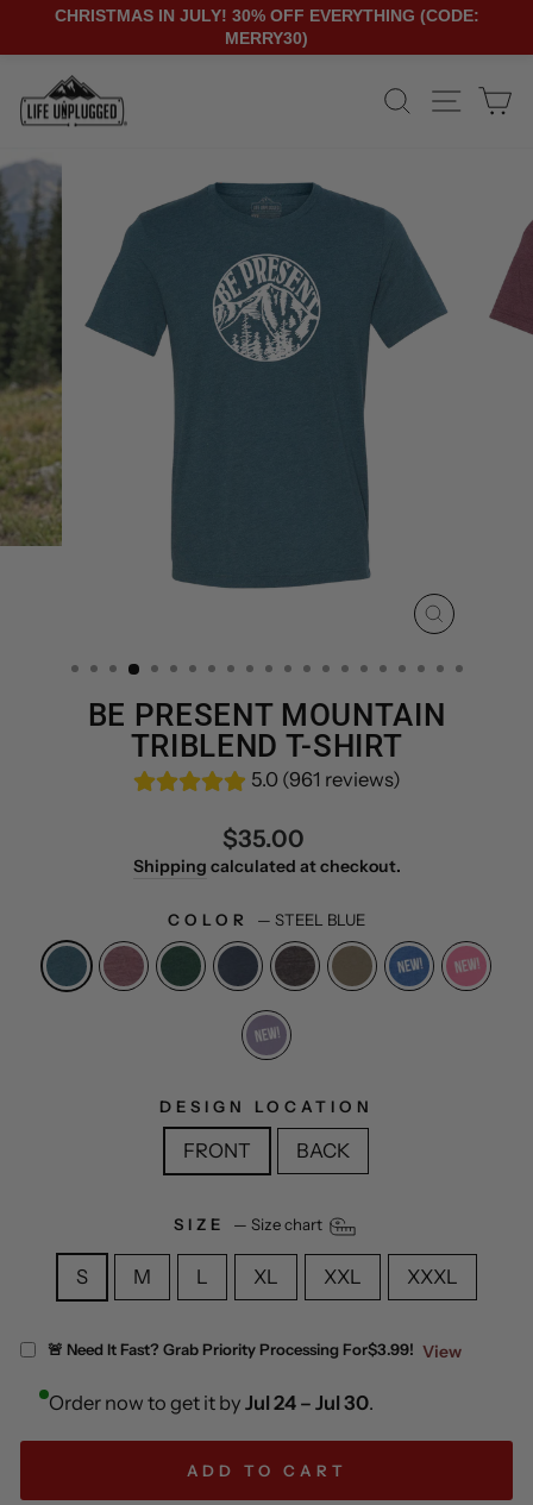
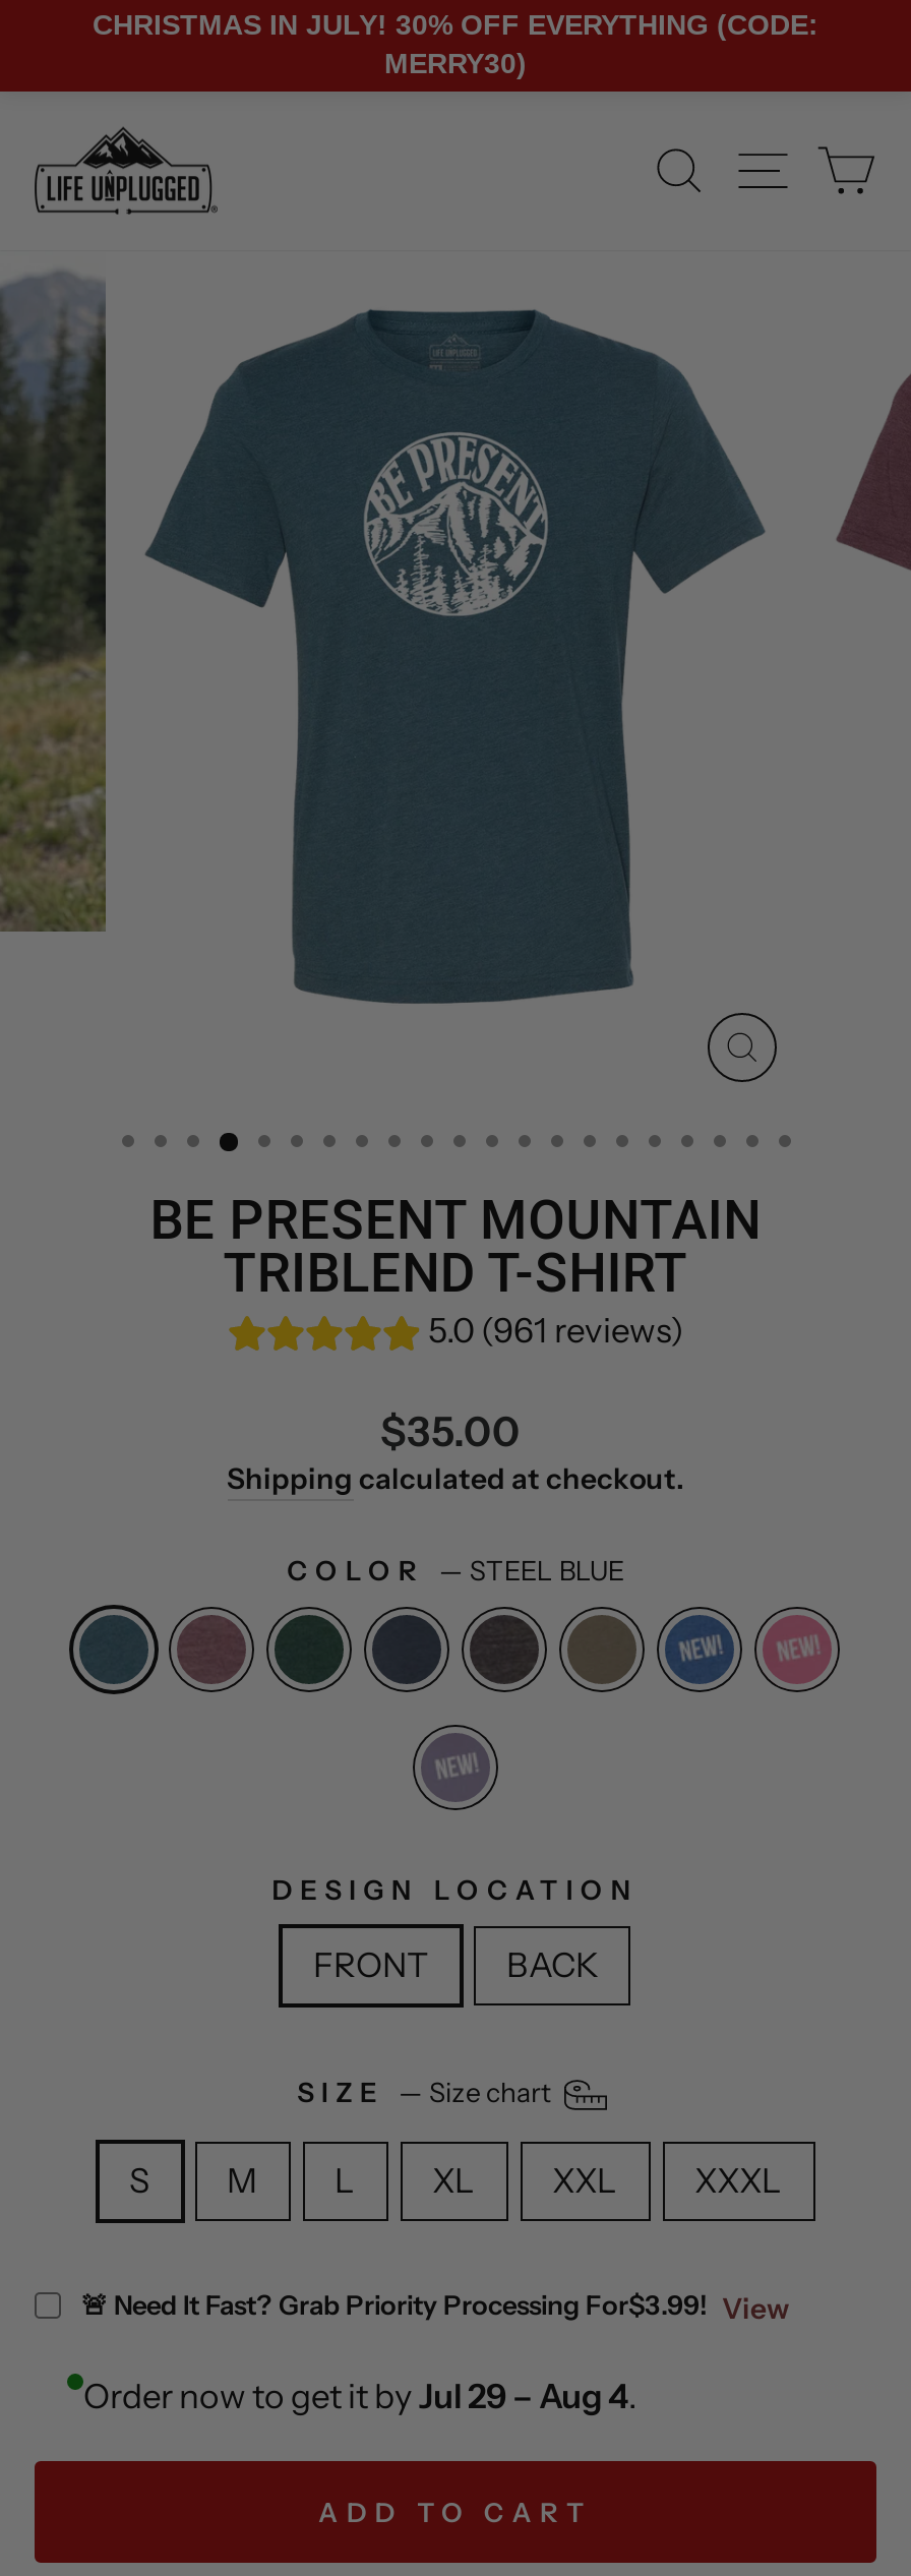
[49,1391,374,1415] Order now to get it by Jul 24 – Jul 30. -> [83,2376,636,2417] Order now to get it by Jul 29 – Aug 4.

